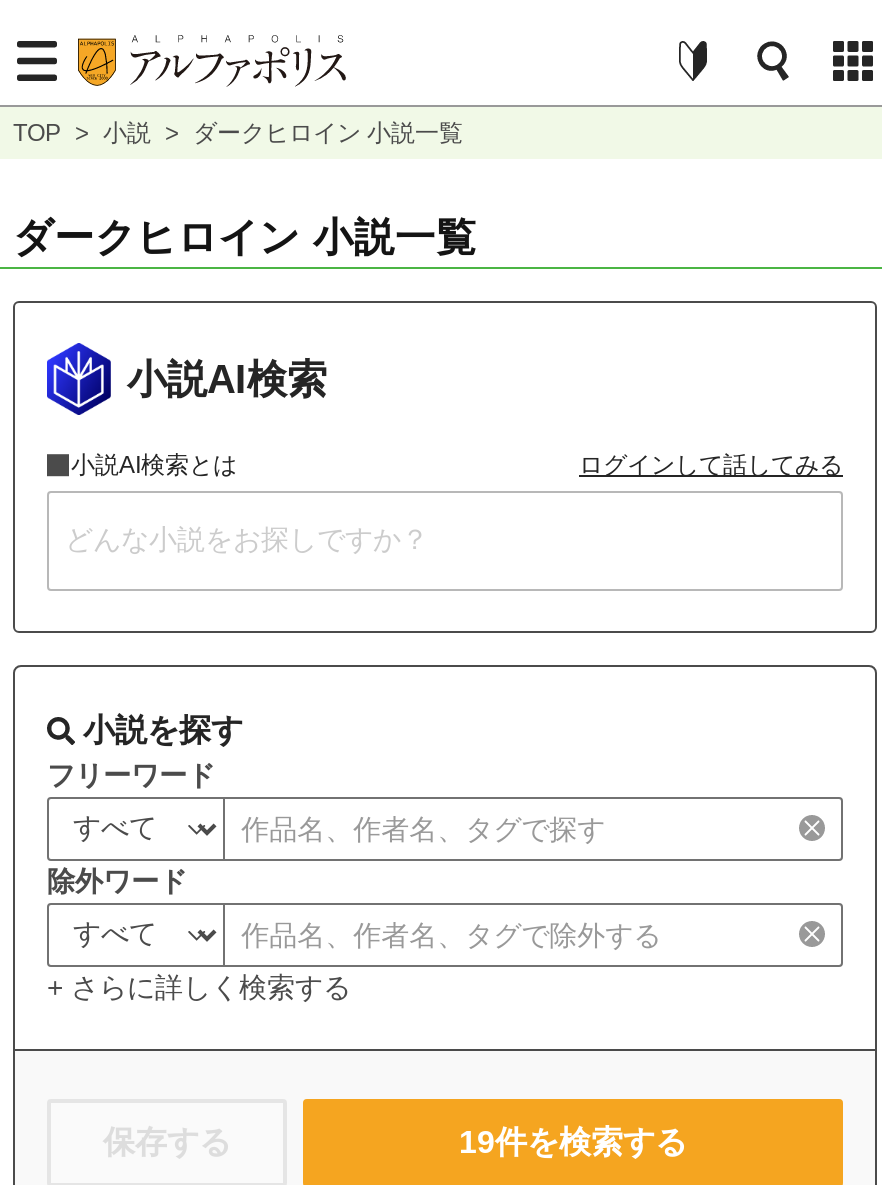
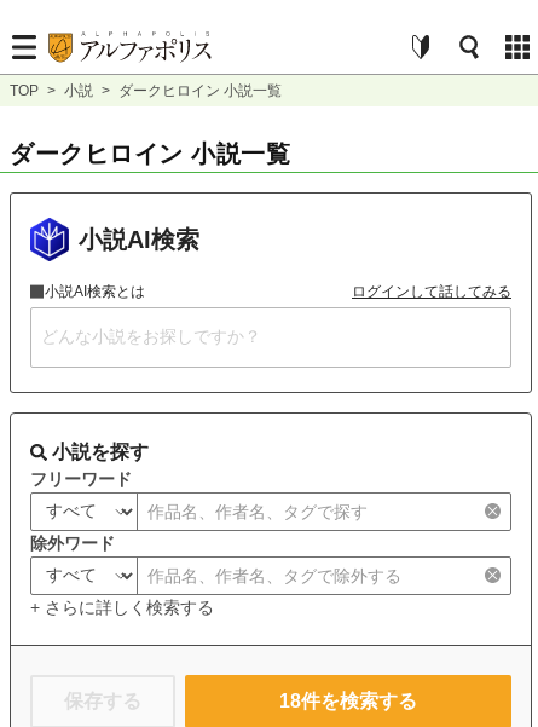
[459,1125,687,1159] 19件を検索する -> [279,691,417,711] 18件を検索する

